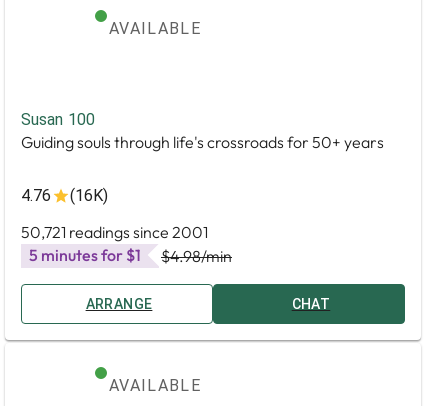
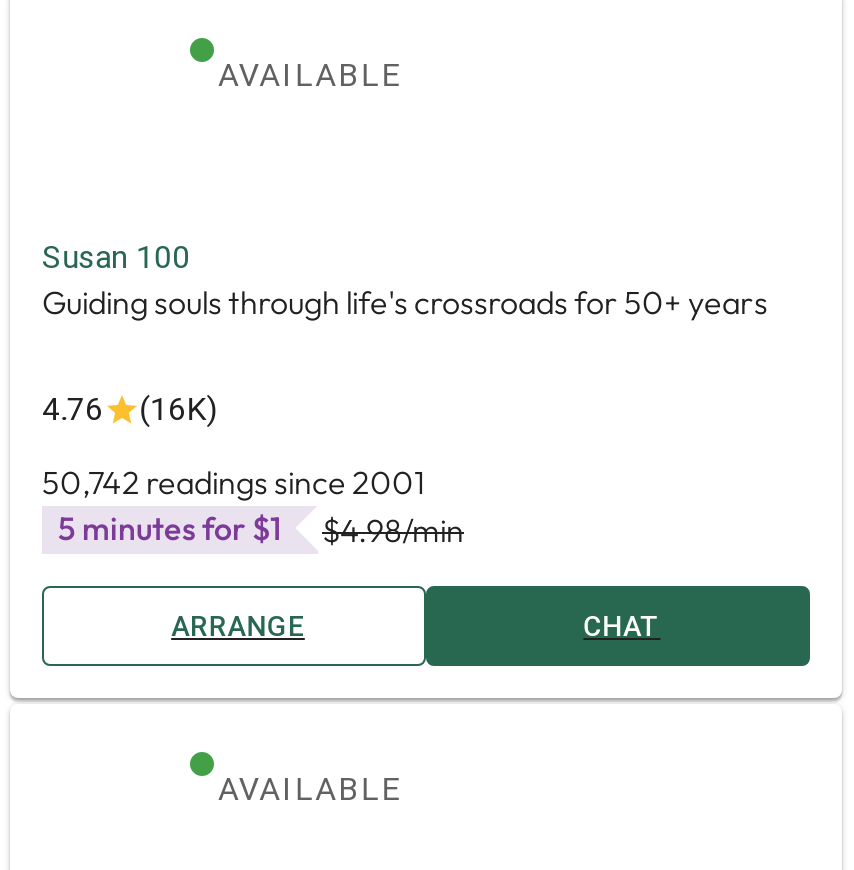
[21,222,208,242] 50,721 readings since 2001 -> [42,462,424,502] 50,742 readings since 2001

